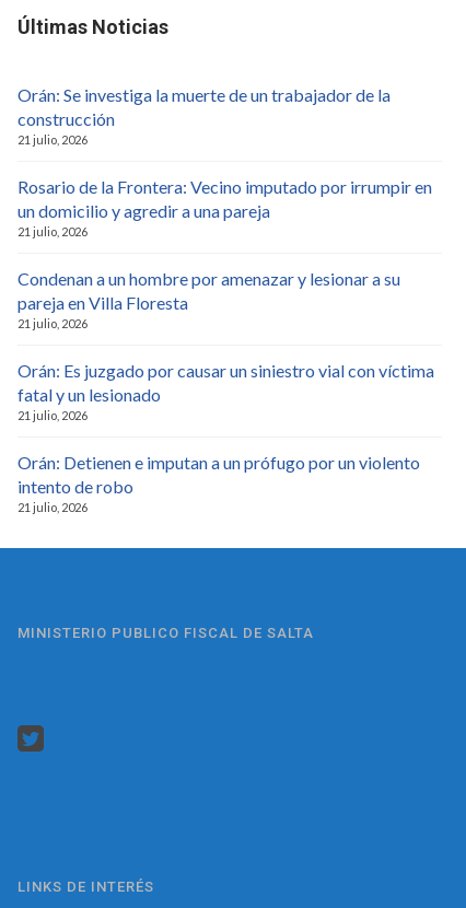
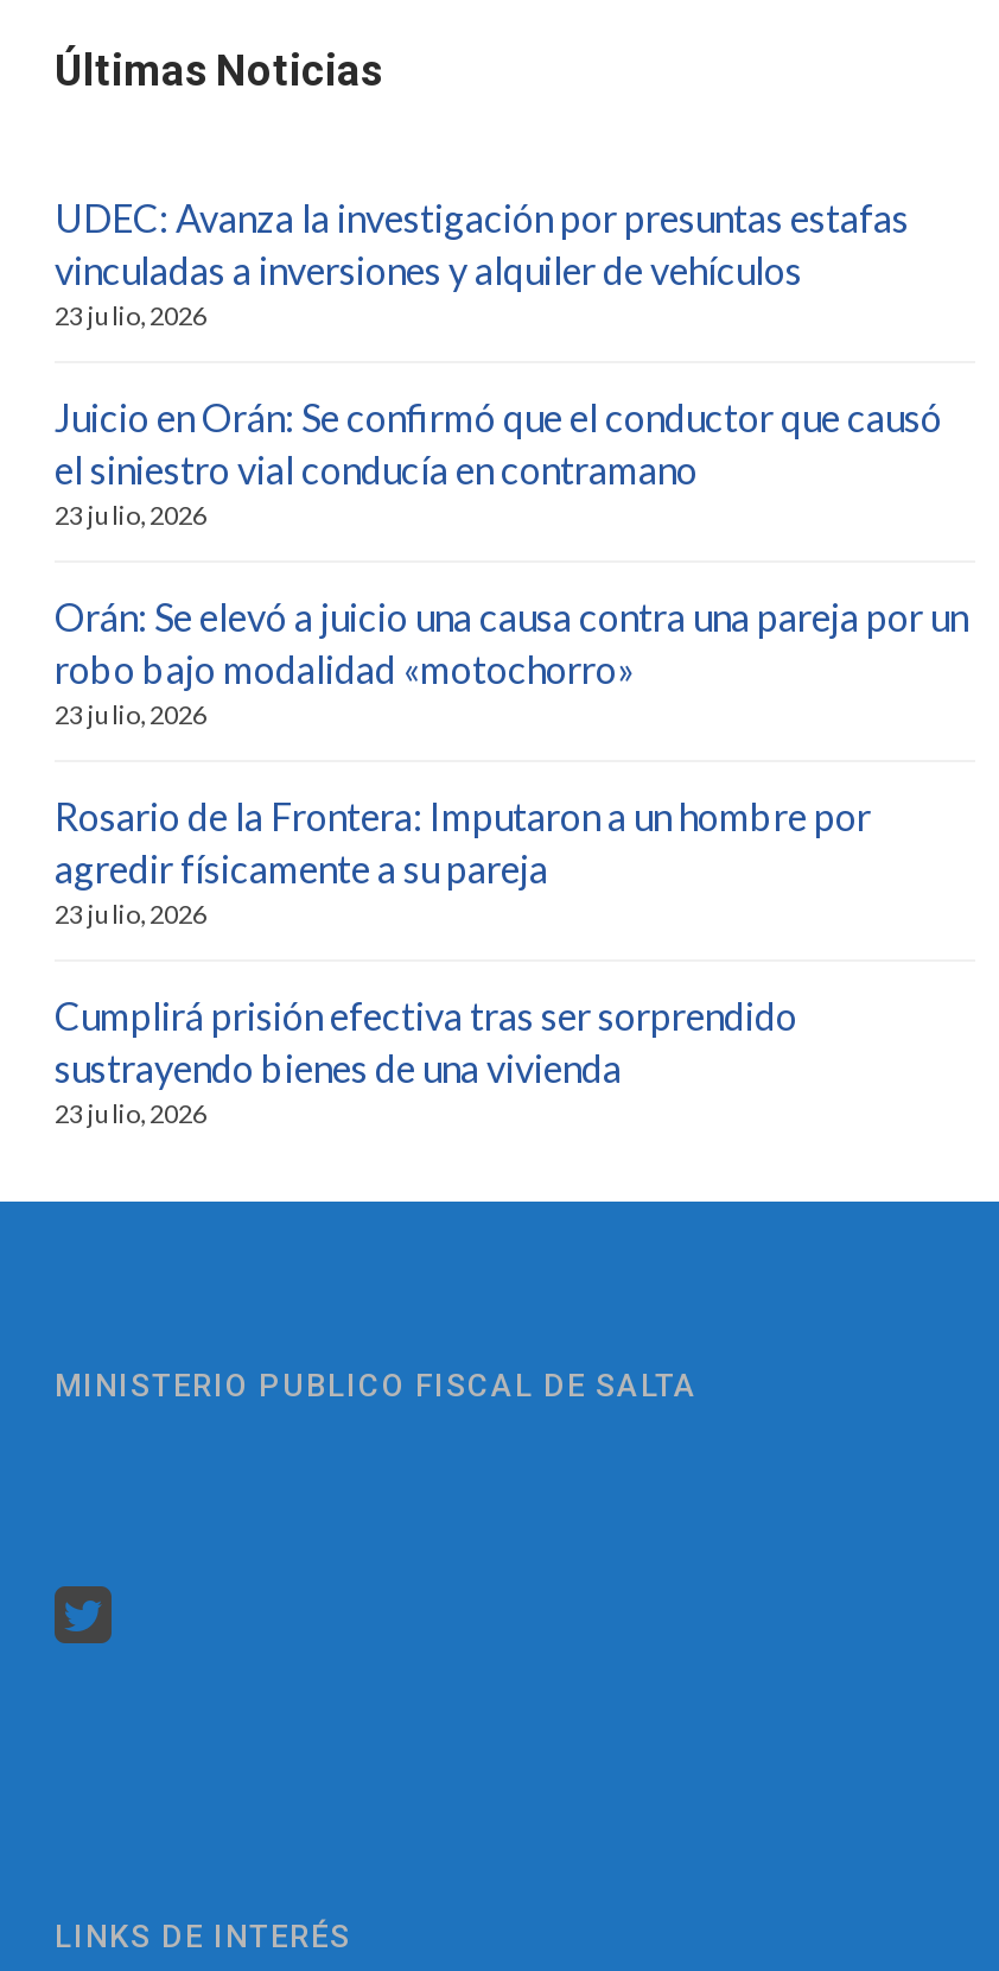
[18,84,391,147] Orán: Se investiga la muerte de un trabajador de la | construcción | 21 julio, 2026 -> [55,195,909,330] UDEC: Avanza la investigación por presuntas estafas | vinculadas a inversiones y alquiler de vehículos | 23 julio, 2026
[18,176,432,238] Rosario de la Frontera: Vecino imputado por irrumpir en | un domicilio y agredir a una pareja | 21 julio, 2026 -> [55,394,942,530] Juicio en Orán: Se confirmó que el conductor que causó | el siniestro vial conducía en contramano | 23 julio, 2026
[18,268,400,330] Condenan a un hombre por amenazar y lesionar a su | pareja en Villa Floresta | 21 julio, 2026 -> [55,594,968,729] Orán: Se elevó a juicio una causa contra una pareja por un | robo bajo modalidad «motochorro» | 23 julio, 2026
[18,360,434,422] Orán: Es juzgado por causar un siniestro vial con víctima | fatal y un lesionado | 21 julio, 2026 -> [55,793,871,929] Rosario de la Frontera: Imputaron a un hombre por | agredir físicamente a su pareja | 23 julio, 2026
[18,452,420,514] Orán: Detienen e imputan a un prófugo por un violento | intento de robo | 21 julio, 2026 -> [55,993,797,1128] Cumplirá prisión efectiva tras ser sorprendido | sustrayendo bienes de una vivienda | 23 julio, 2026

